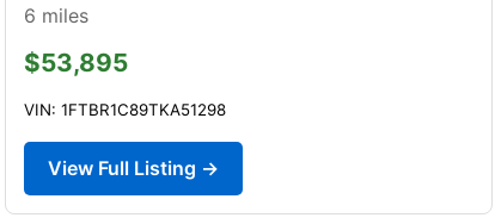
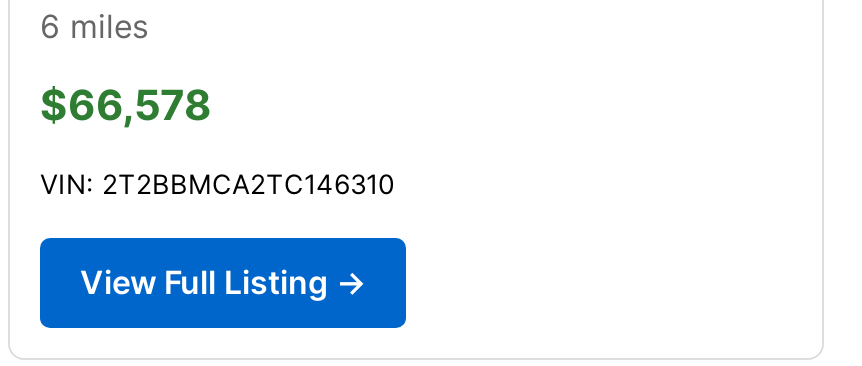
[24,48,128,77] $53,895 -> [40,80,212,130] $66,578
[24,100,226,119] VIN: 1FTBR1C89TKA51298 -> [40,168,394,200] VIN: 2T2BBMCA2TC146310

